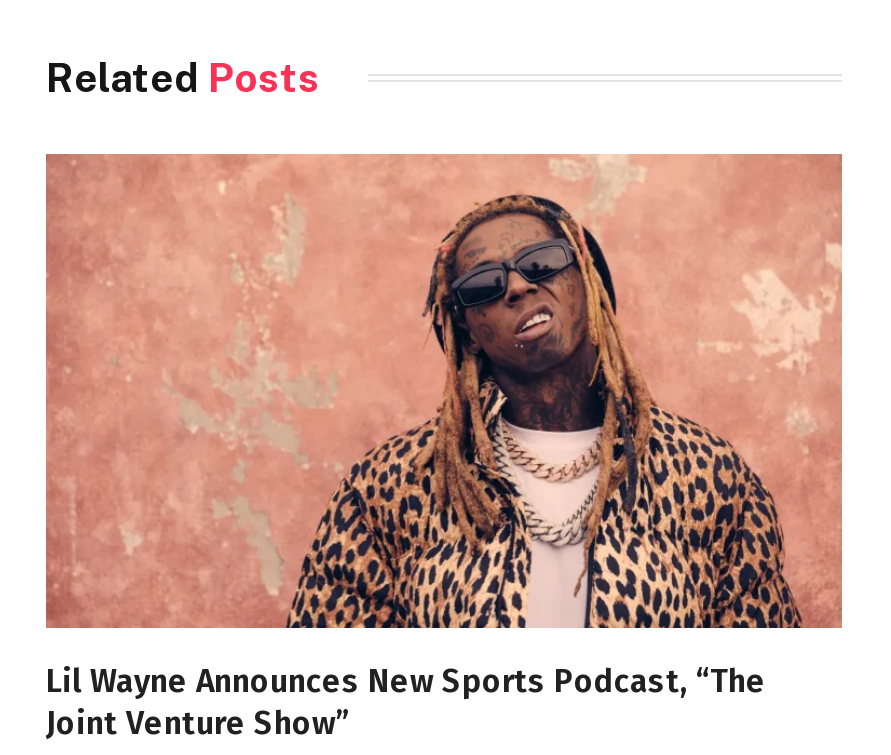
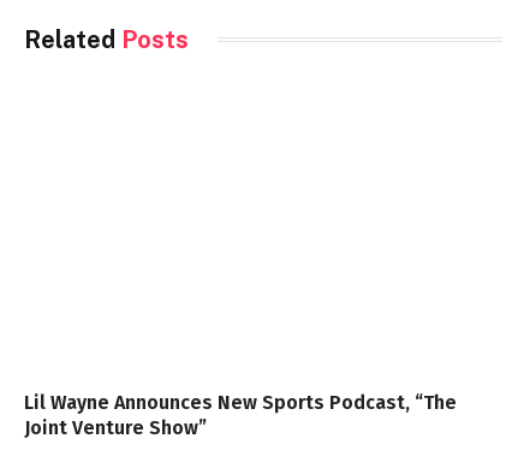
[44,152,844,630] [image] -> none

